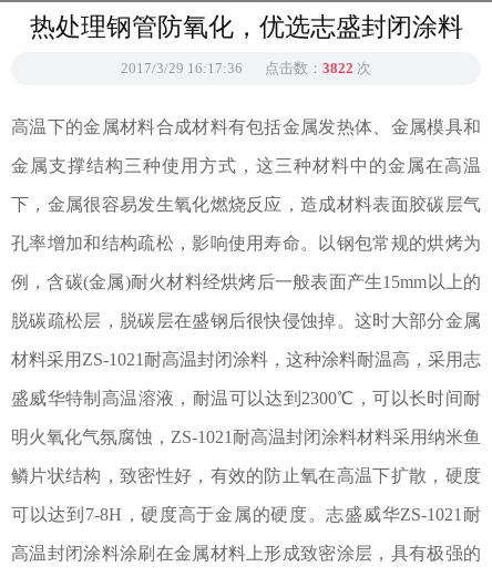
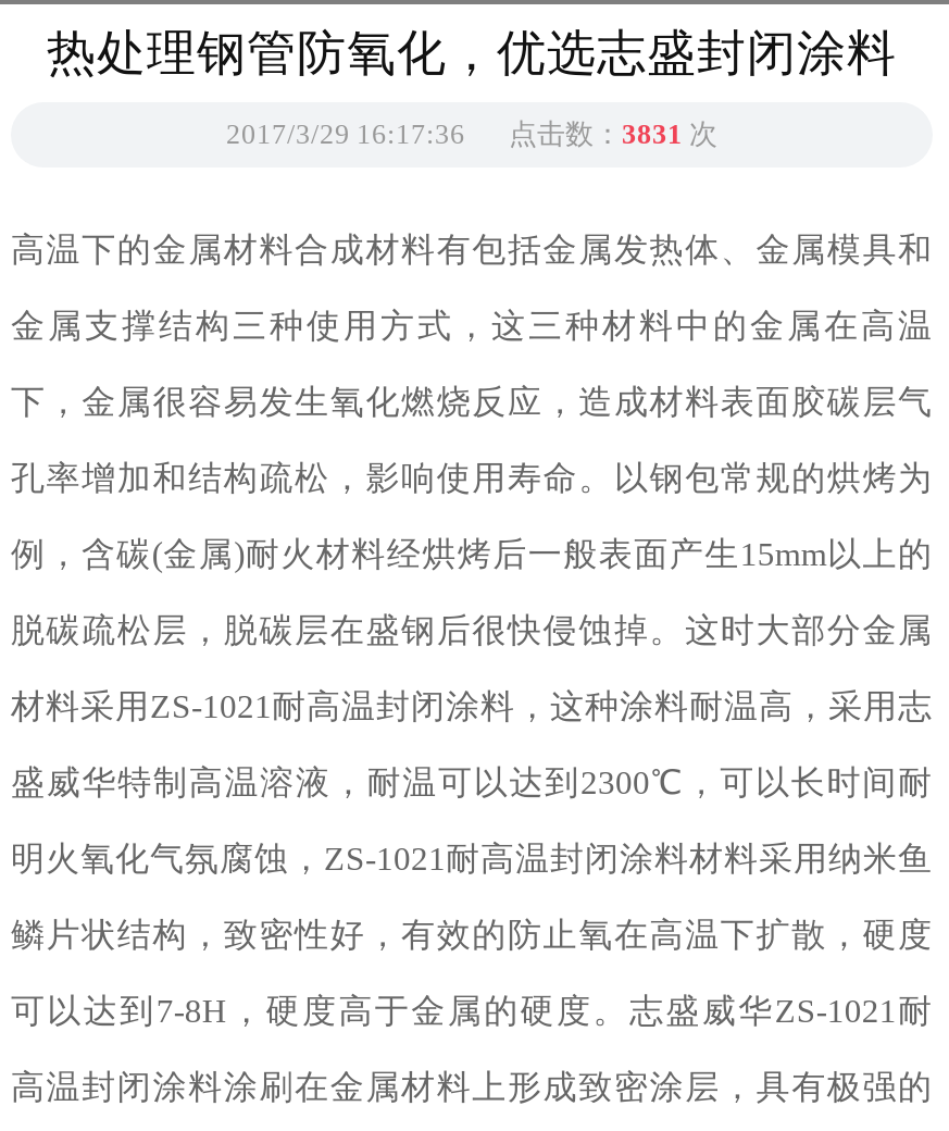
[121,60,371,77] 2017/3/29 16:17:36 点击数：3822次 -> [226,118,717,150] 2017/3/29 16:17:36 点击数：3831次

